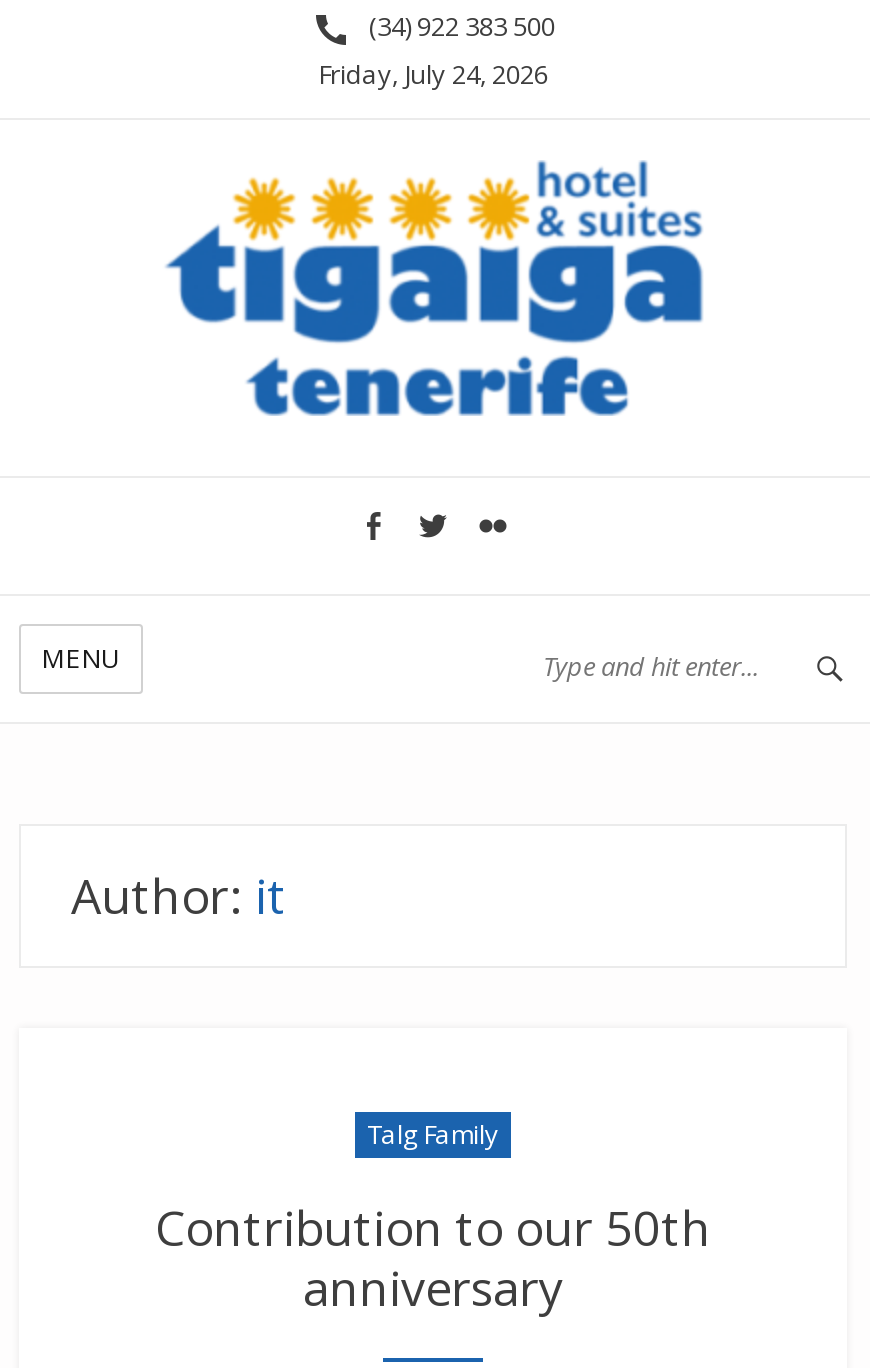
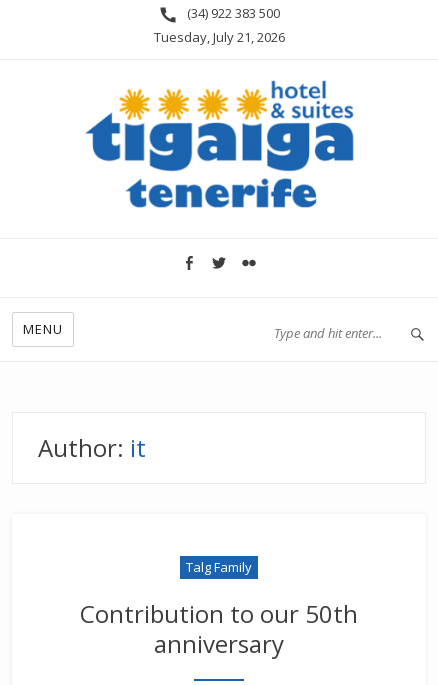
[318,56,548,92] Friday, July 24, 2026 -> [153,28,284,46] Tuesday, July 21, 2026

